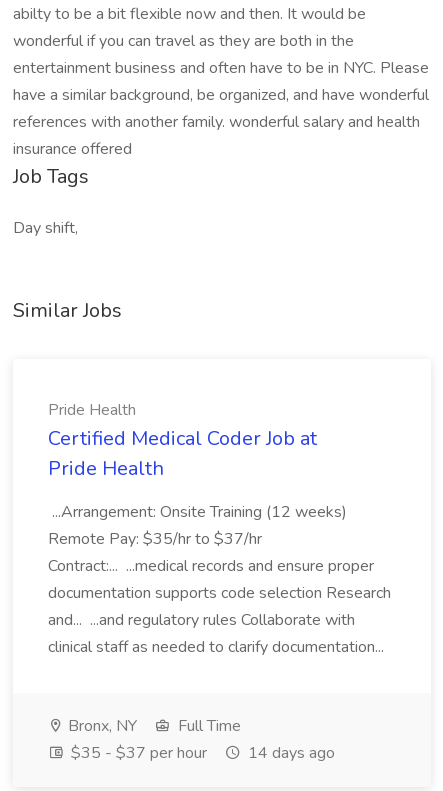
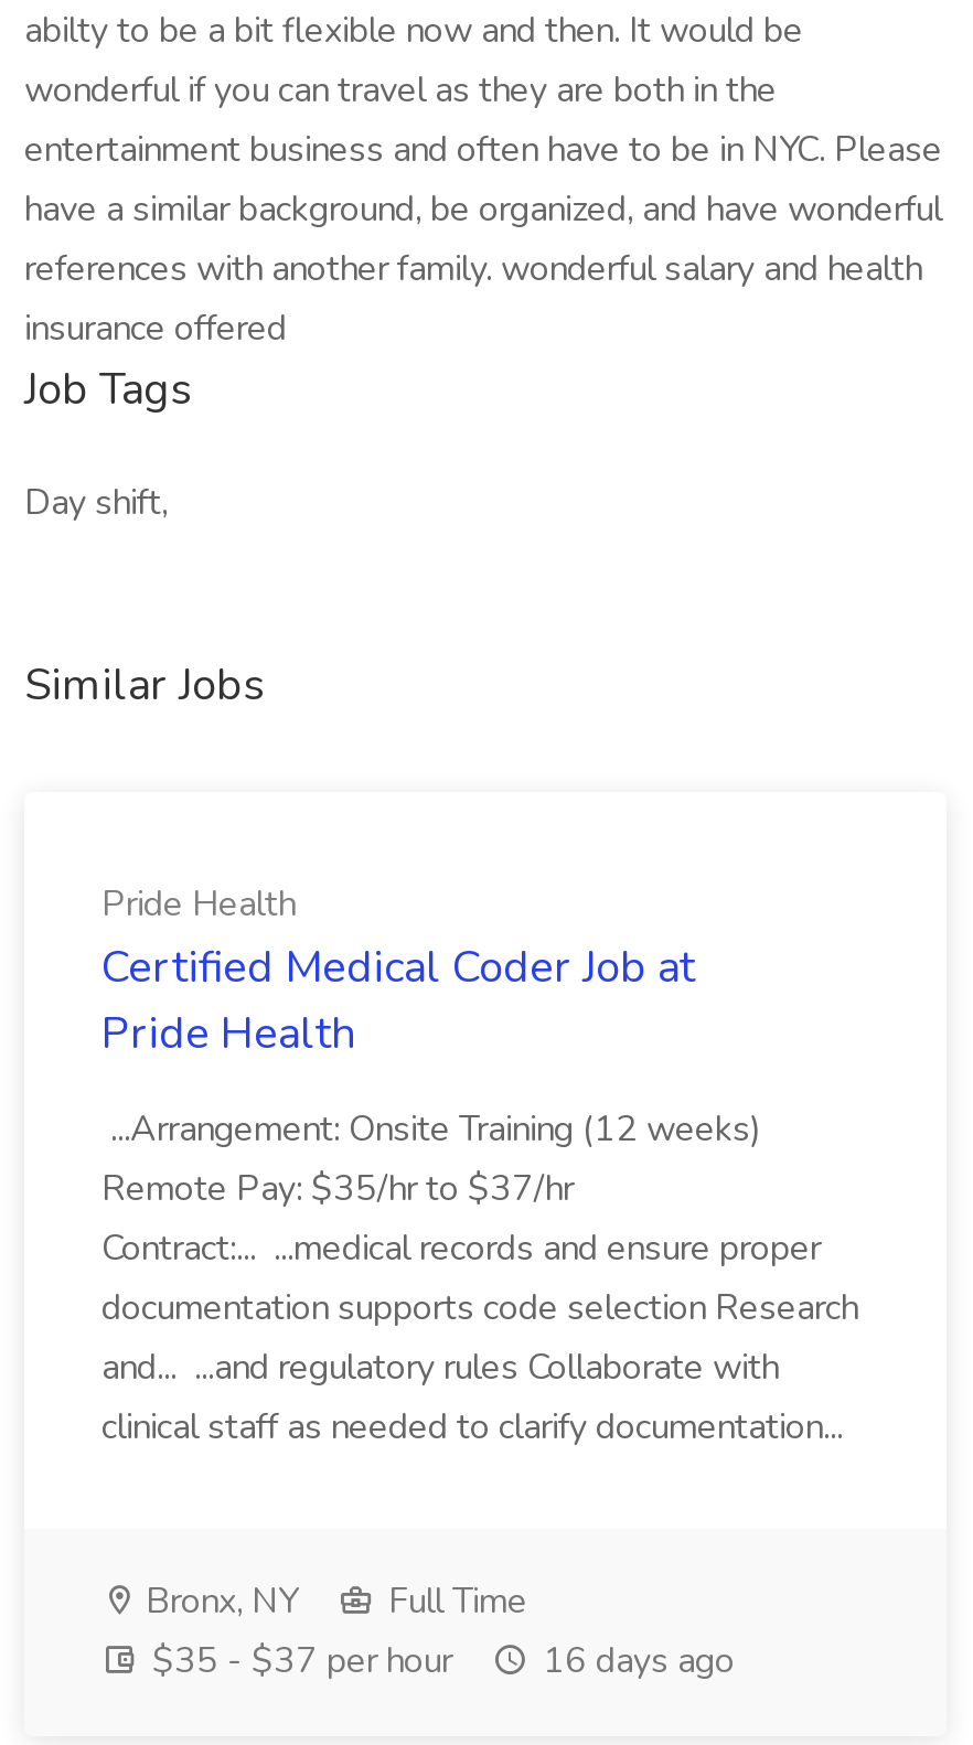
[67,742,335,764] $35 - $37 per hour 14 days ago -> [143,1637,735,1685] $35 - $37 per hour 16 days ago

